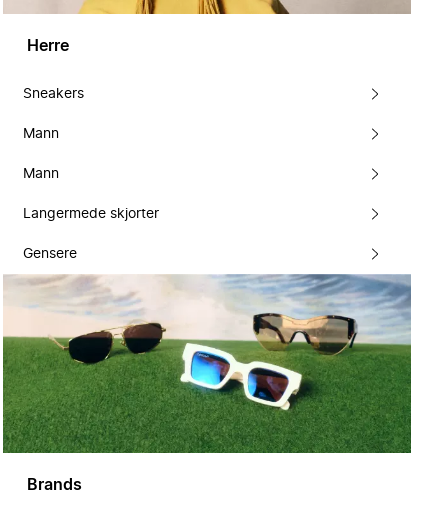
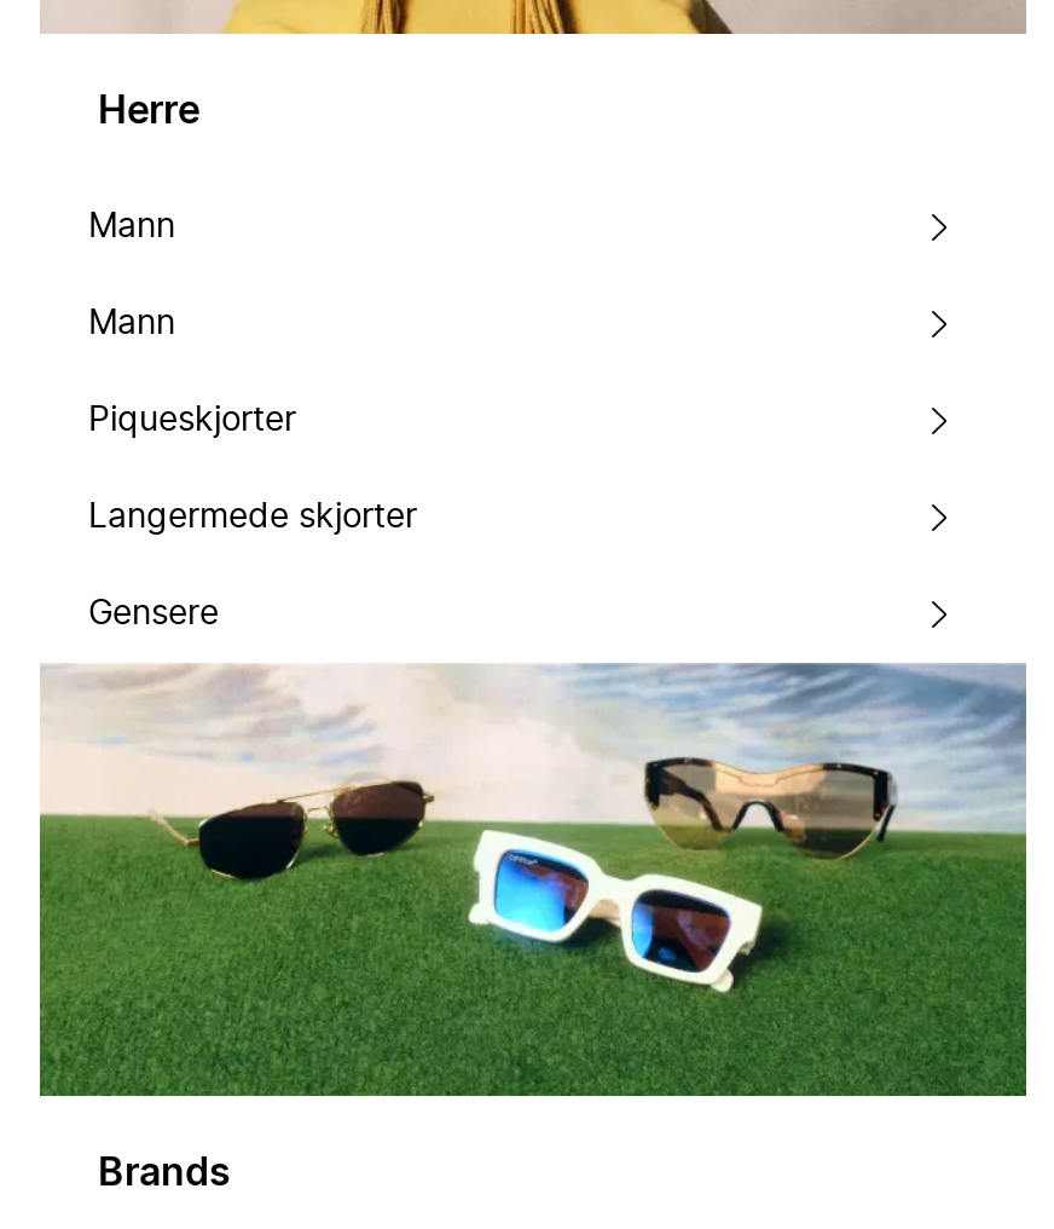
[23,87,84,101] Sneakers -> none
moved [23,127,59,181] -> [88,210,175,341]: Mann | Mann
none -> [88,404,296,438] Piqueskjorter

